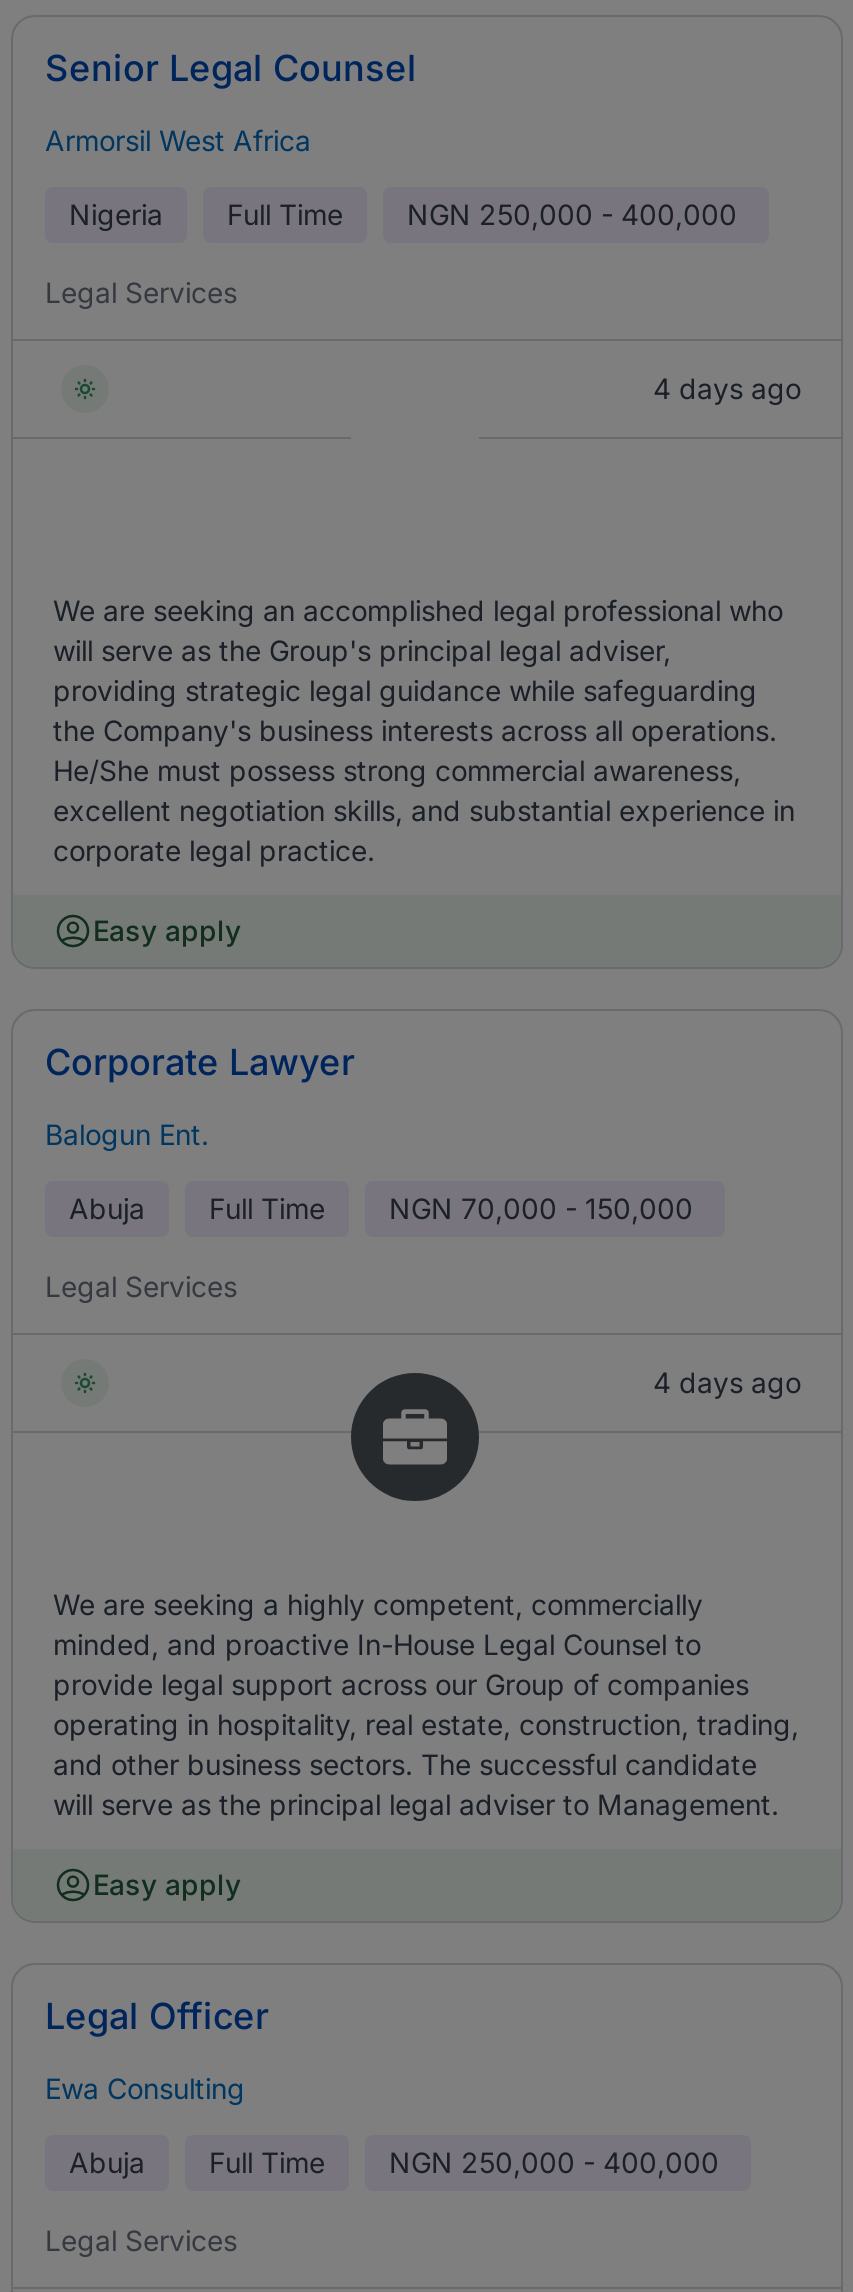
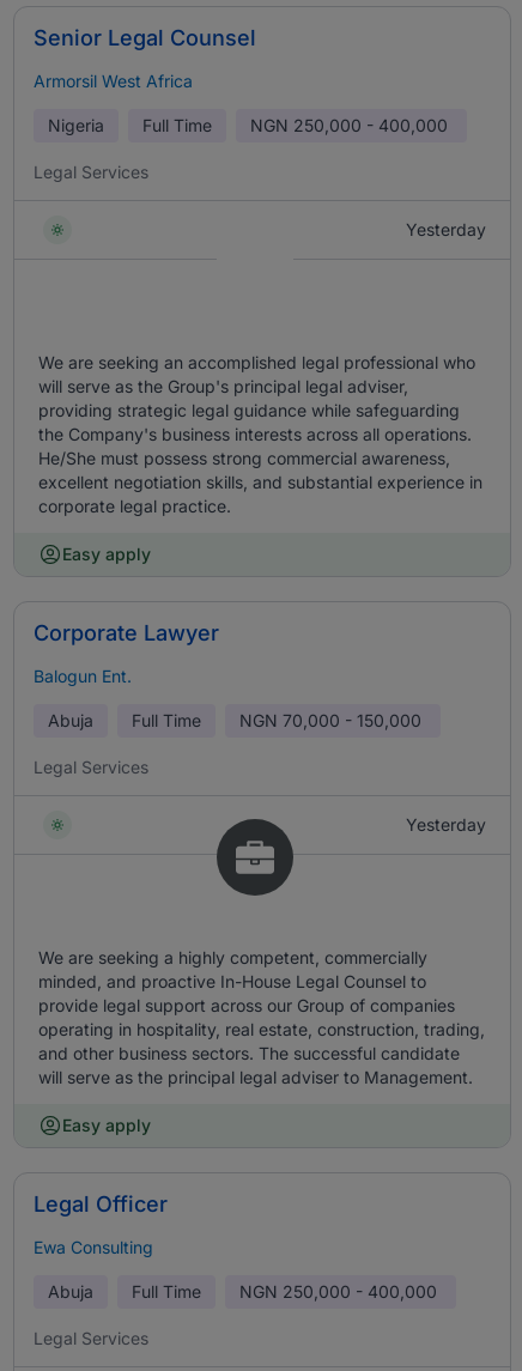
[653,371,801,405] 4 days ago -> [406,219,486,239] Yesterday
[653,1365,801,1399] 4 days ago -> [406,814,486,835] Yesterday

